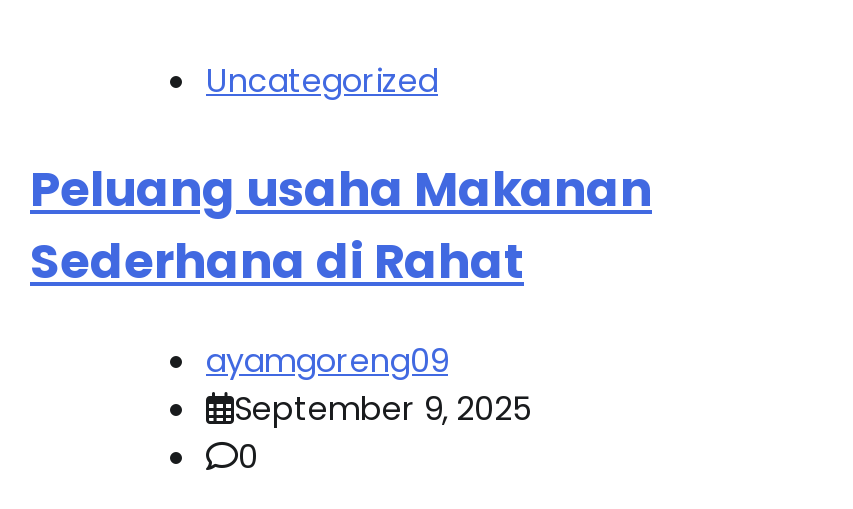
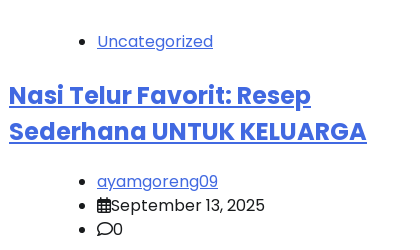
[30,155,652,293] Peluang usaha Makanan | Sederhana di Rahat -> [9,79,367,148] Nasi Telur Favorit: Resep | Sederhana UNTUK KELUARGA
[234,385,532,431] September 9, 2025 -> [111,194,265,217] September 13, 2025

